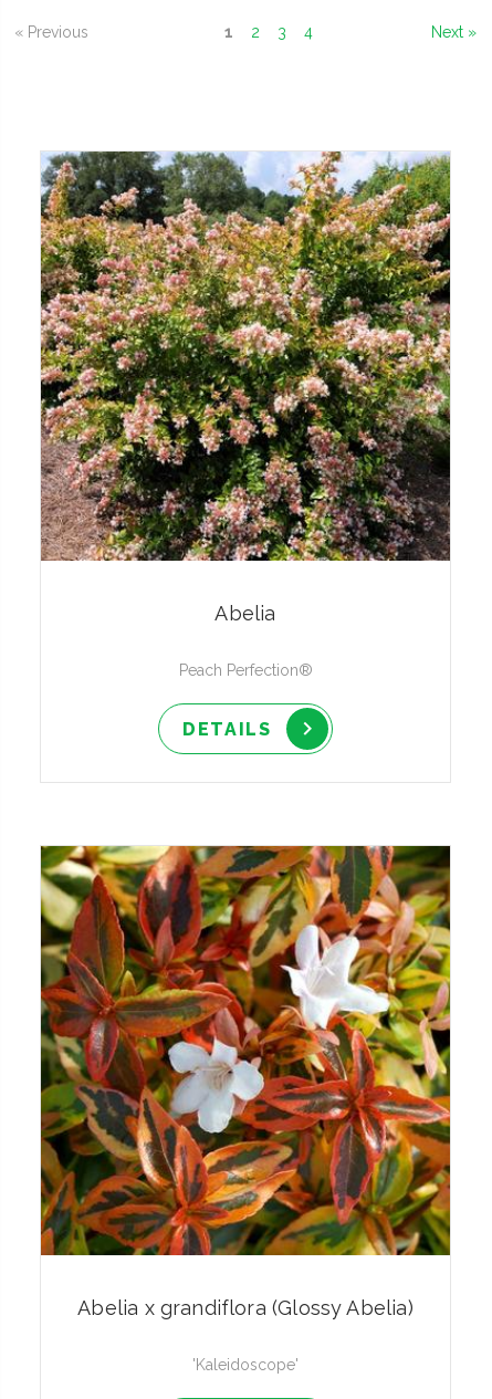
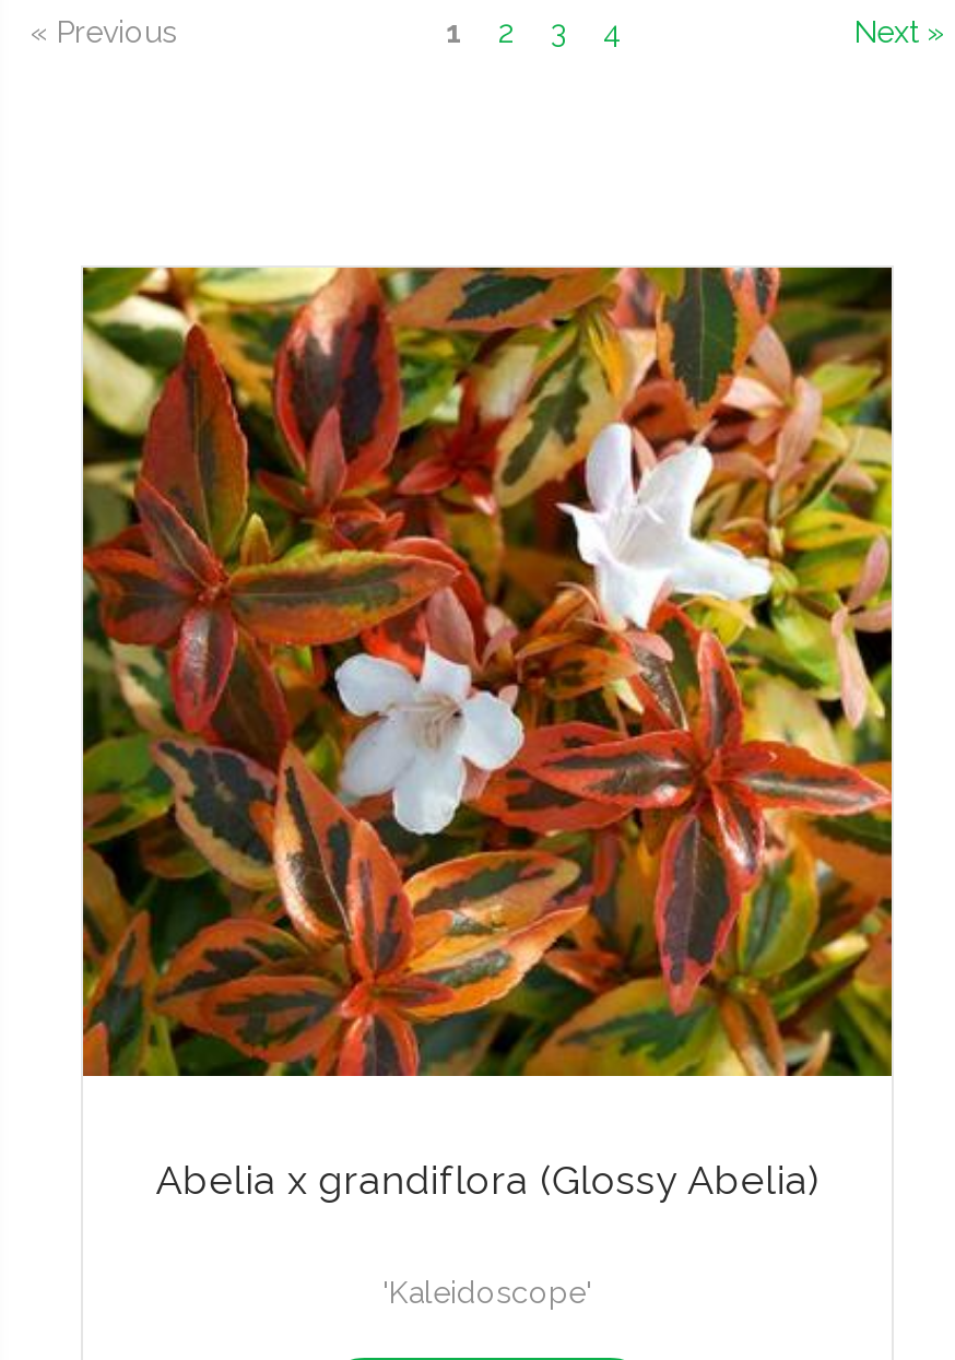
[40,150,451,740] [image] | Abelia | Peach Perfection® | DETAILS -> none

